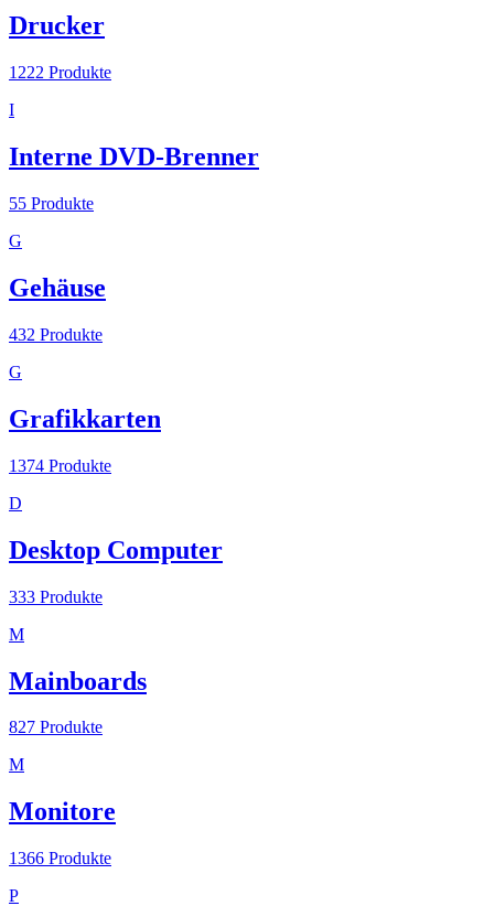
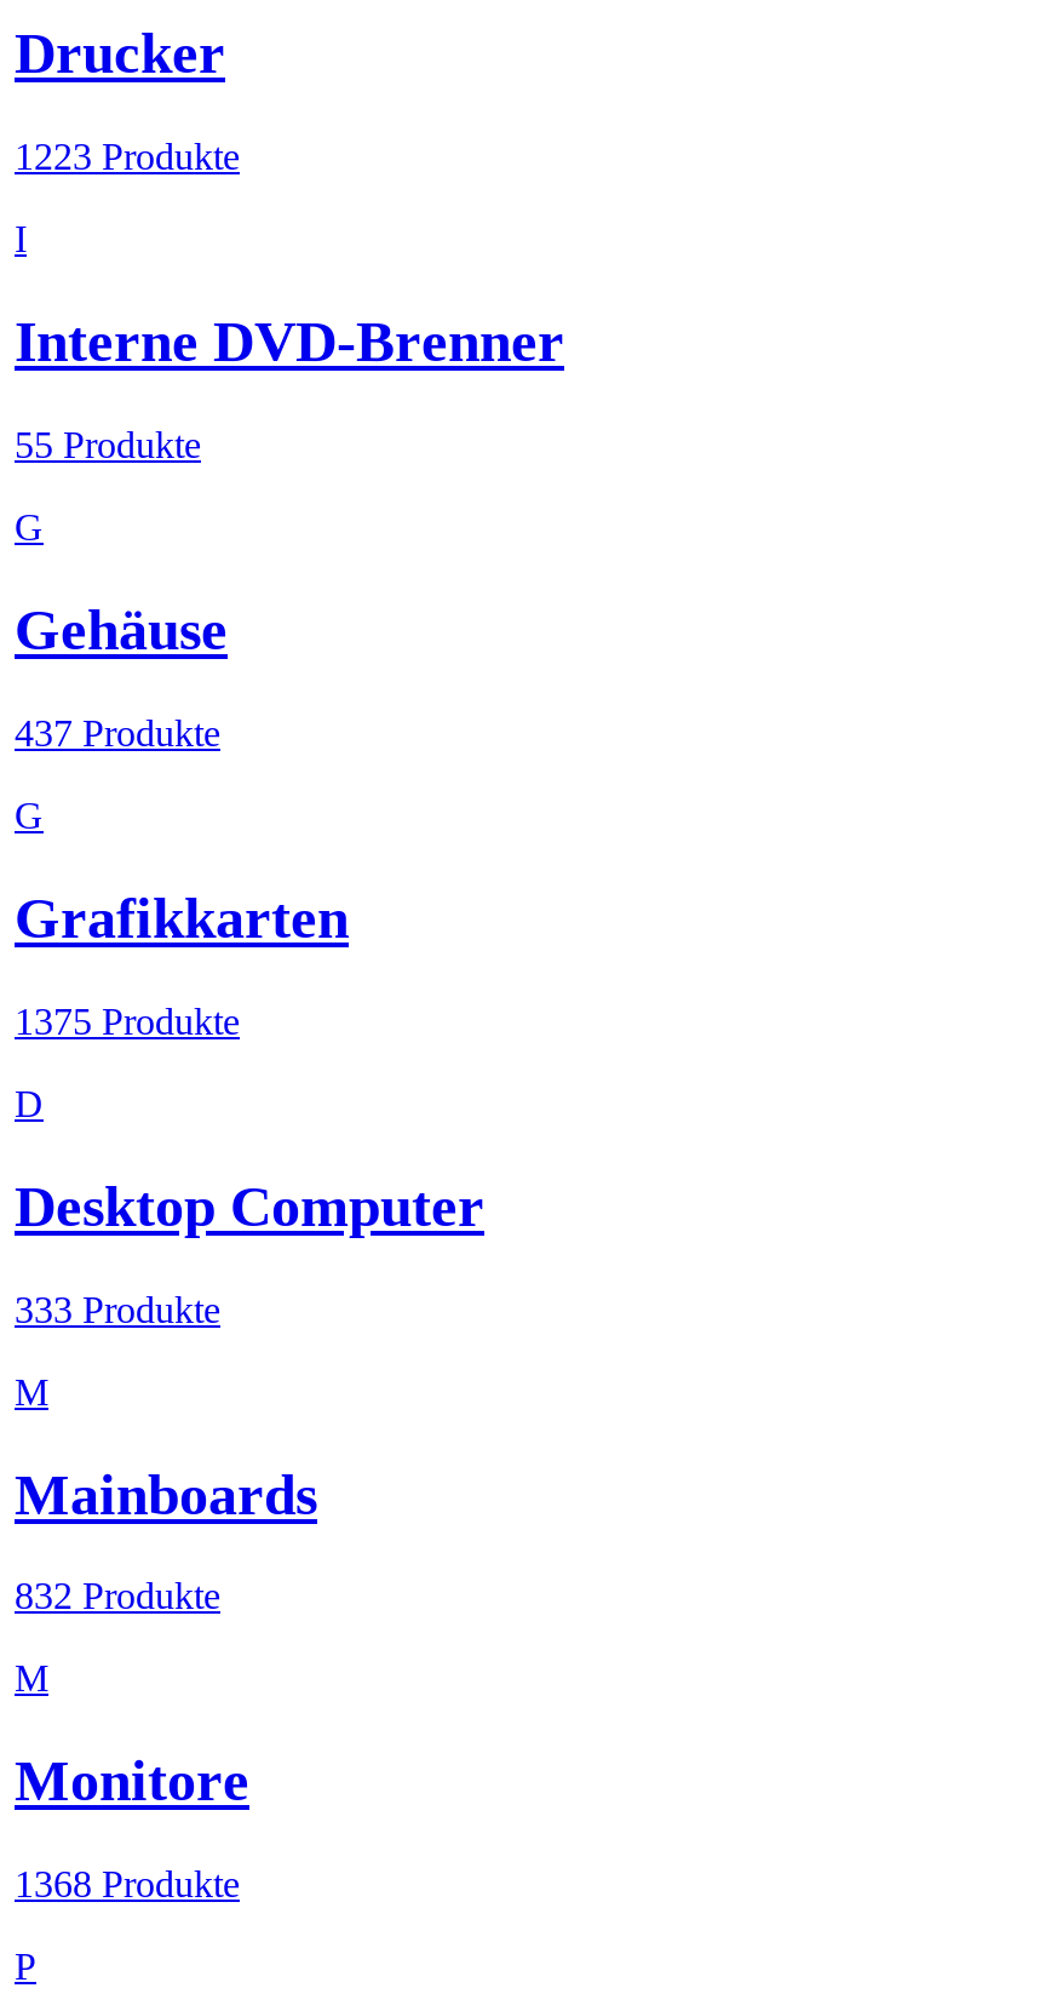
[9,63,111,82] 1222 Produkte -> [15,137,240,178] 1223 Produkte
[9,325,103,344] 432 Produkte -> [15,712,220,754] 437 Produkte
[9,456,111,475] 1374 Produkte -> [15,1000,240,1041] 1375 Produkte
[9,718,103,737] 827 Produkte -> [15,1576,220,1617] 832 Produkte
[9,849,111,868] 1366 Produkte -> [15,1864,240,1905] 1368 Produkte

